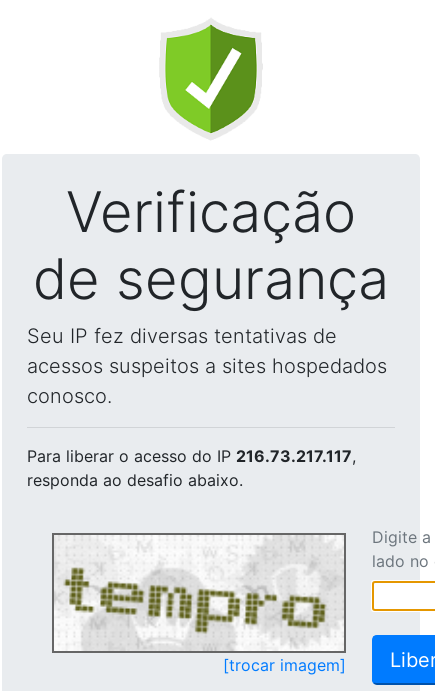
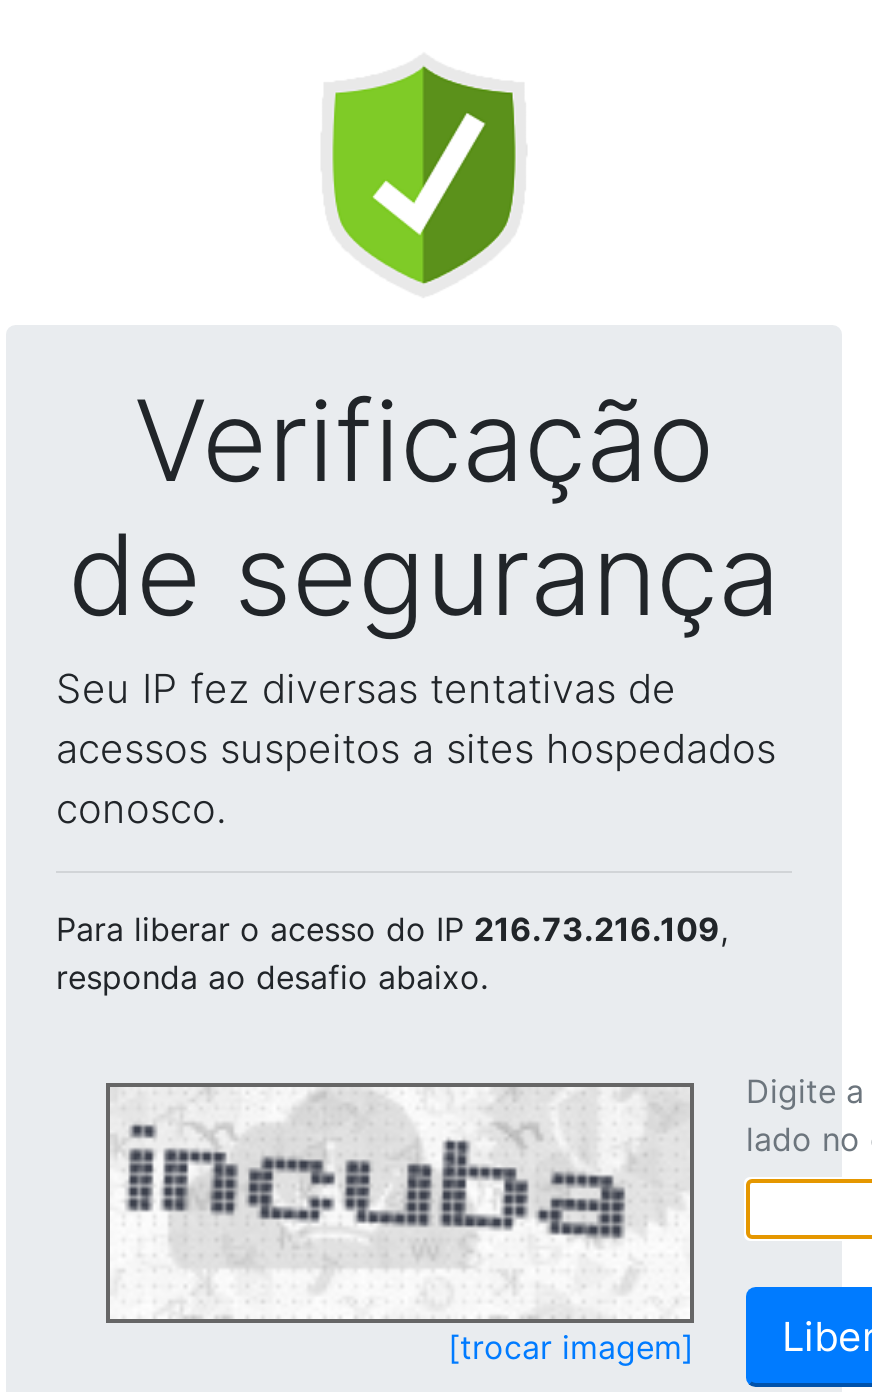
[27,446,356,466] Para liberar o acesso do IP 216.73.217.117, -> [56,909,728,949] Para liberar o acesso do IP 216.73.216.109,
[63,536,339,648] [image] -> [114,1091,658,1315] [image]

